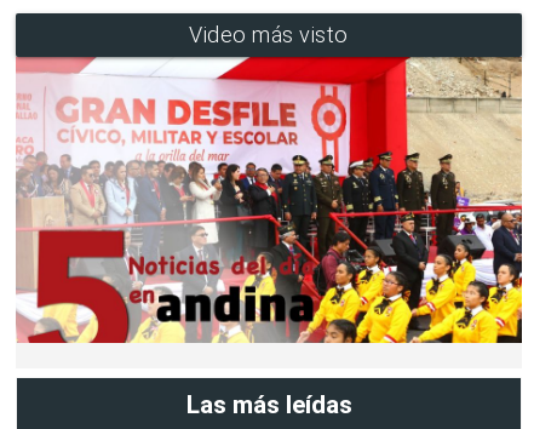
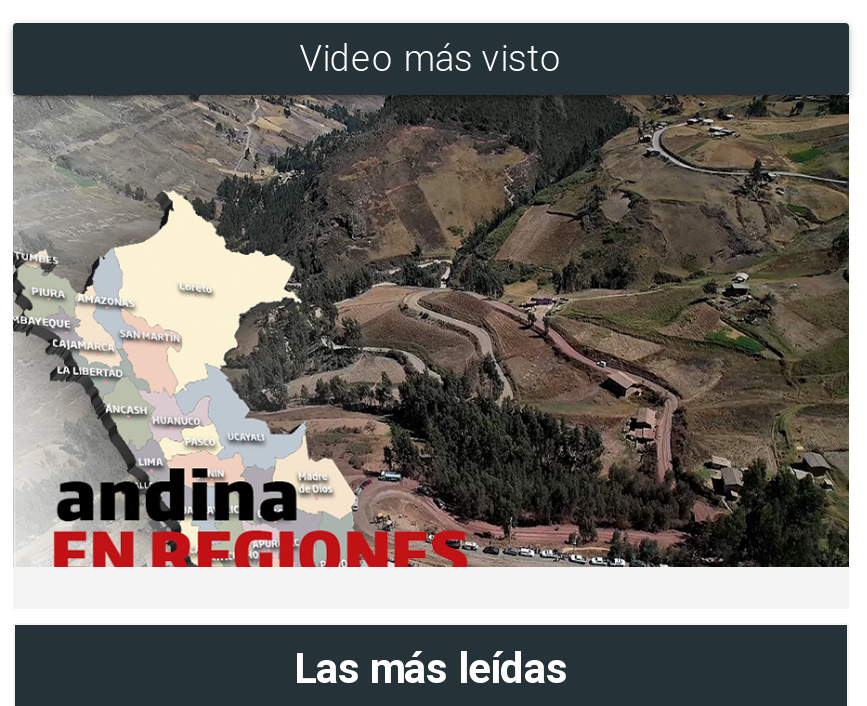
[16,56,523,344] [image] -> [11,95,851,569] [image]

